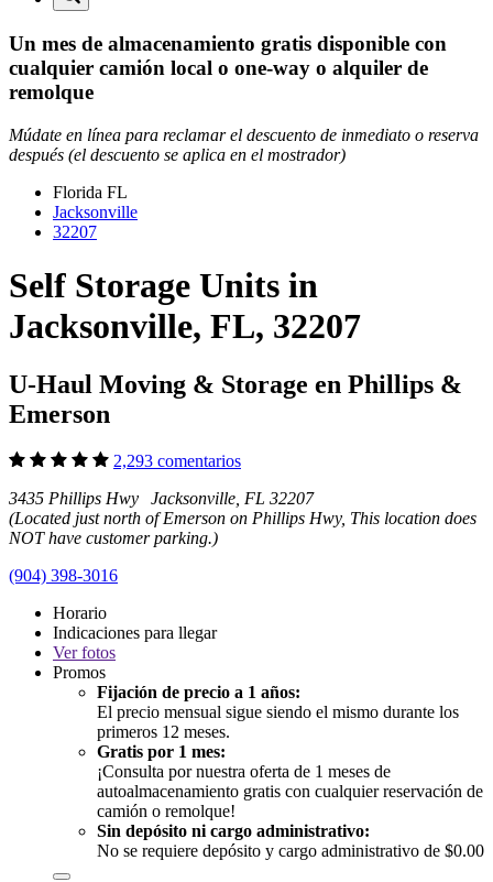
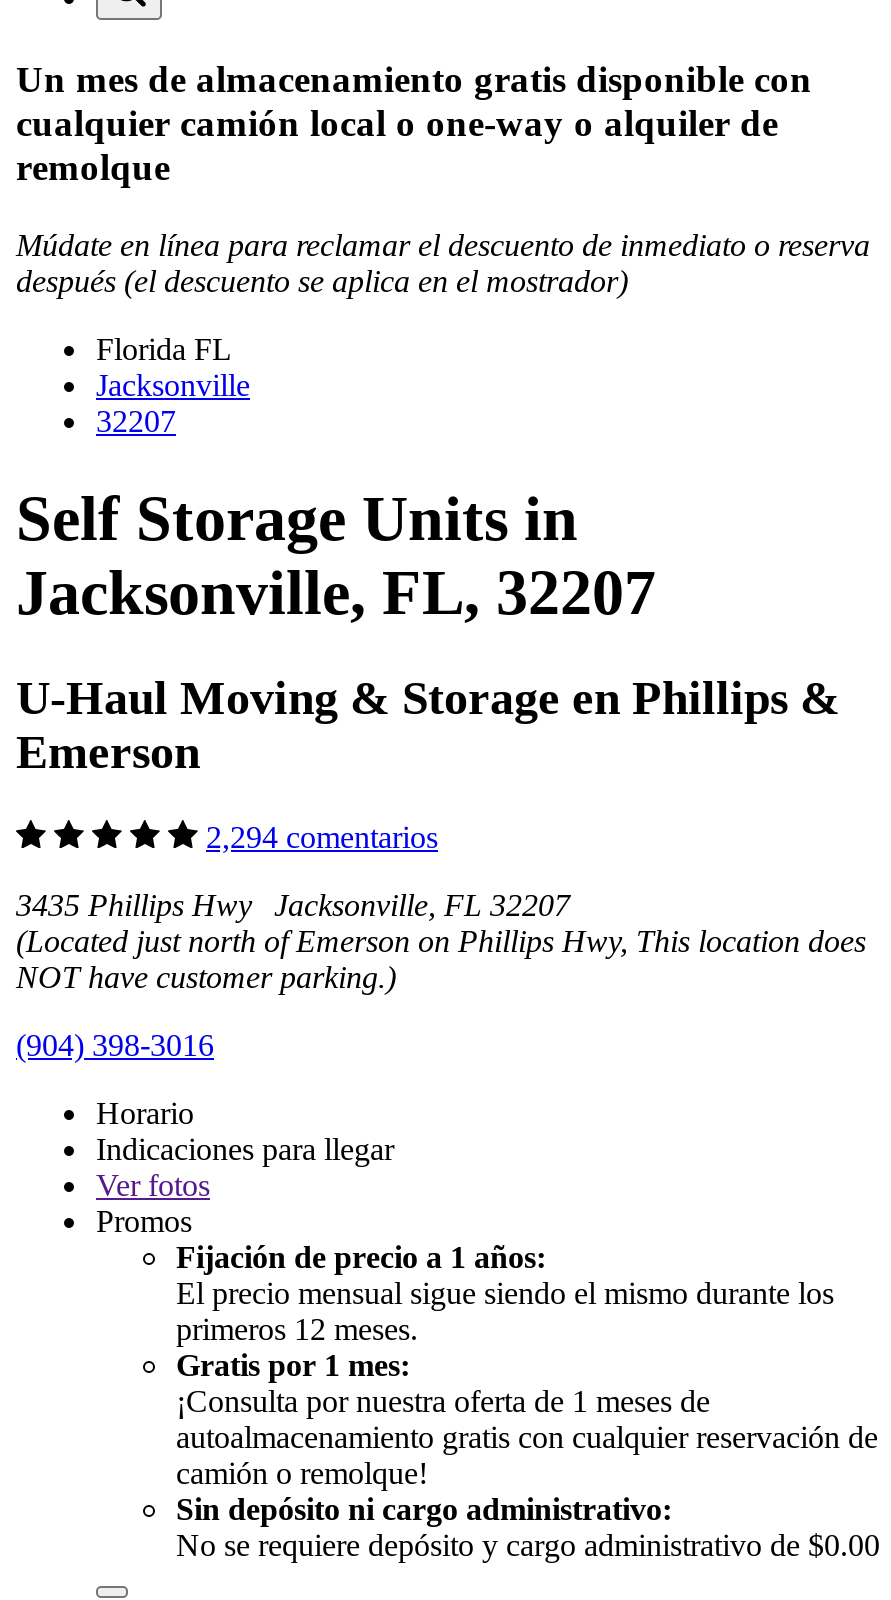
[113,452,241,471] 2,293 comentarios -> [206,821,438,855] 2,294 comentarios

